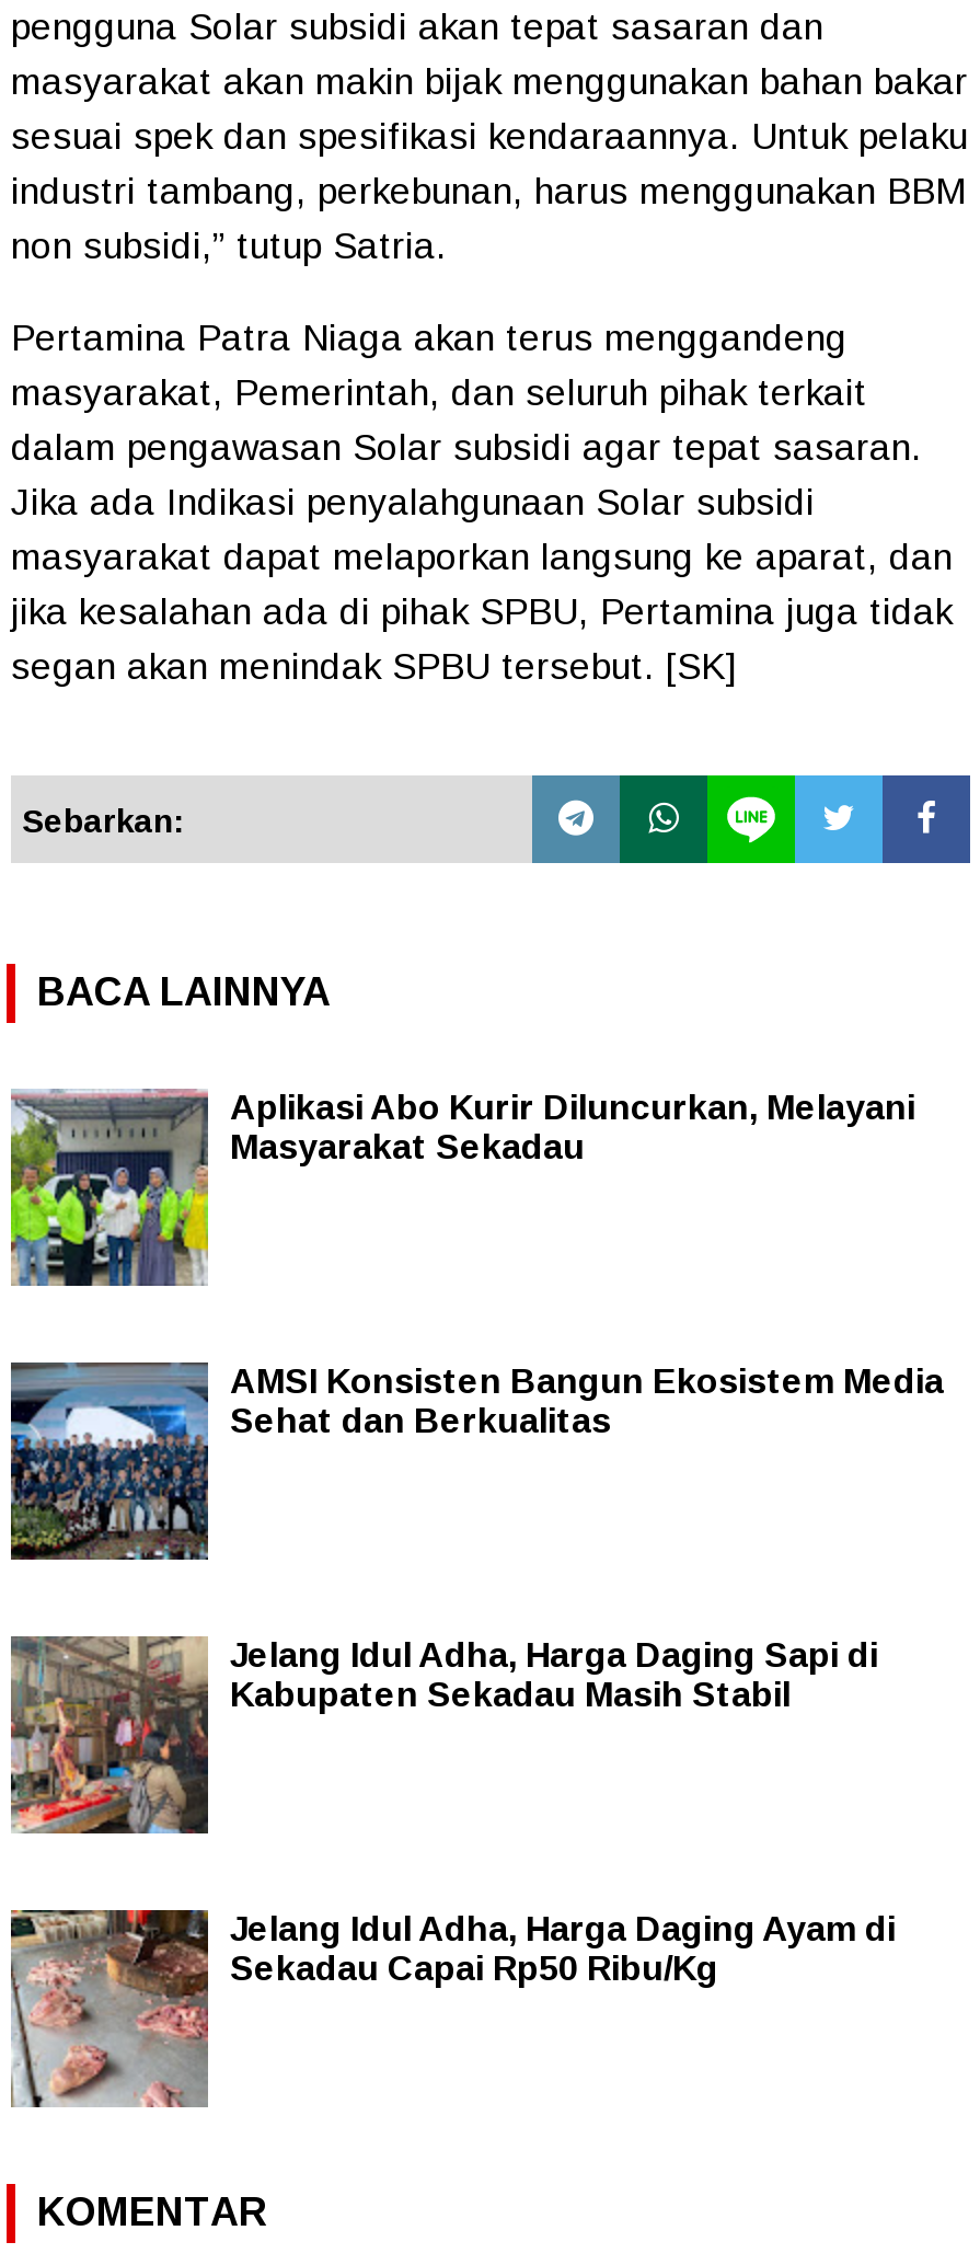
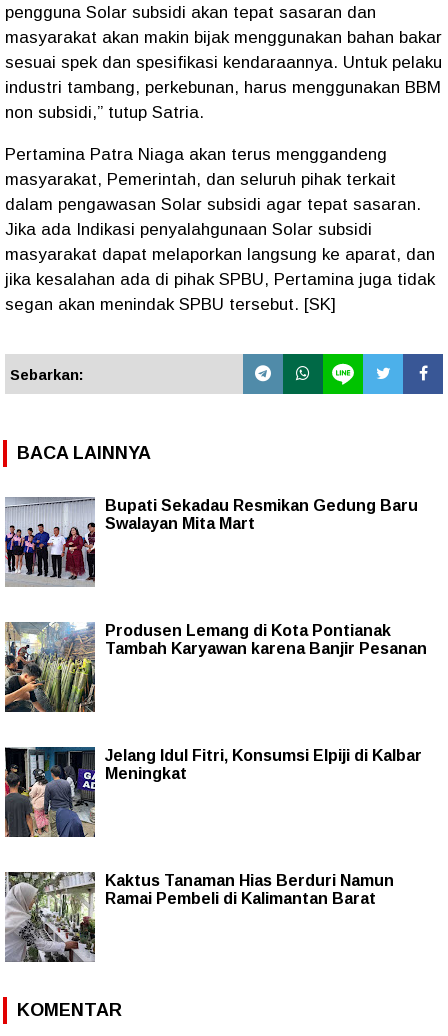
[9,1088,915,1286] [image] | Aplikasi Abo Kurir Diluncurkan, Melayani | Masyarakat Sekadau -> [4,497,418,587] [image] | Bupati Sekadau Resmikan Gedung Baru | Swalayan Mita Mart
[9,1360,944,1562] [image] | AMSI Konsisten Bangun Ekosistem Media | Sehat dan Berkualitas -> [4,622,427,713] [image] | Produsen Lemang di Kota Pontianak | Tambah Karyawan karena Banjir Pesanan
[11,1634,878,1836] [image] | Jelang Idul Adha, Harga Daging Sapi di | Kabupaten Sekadau Masih Stabil -> [5,746,422,838] [image] | Jelang Idul Fitri, Konsumsi Elpiji di Kalbar | Meningkat
[9,1908,896,2107] [image] | Jelang Idul Adha, Harga Daging Ayam di | Sekadau Capai Rp50 Ribu/Kg -> [5,872,394,963] [image] | Kaktus Tanaman Hias Berduri Namun | Ramai Pembeli di Kalimantan Barat

